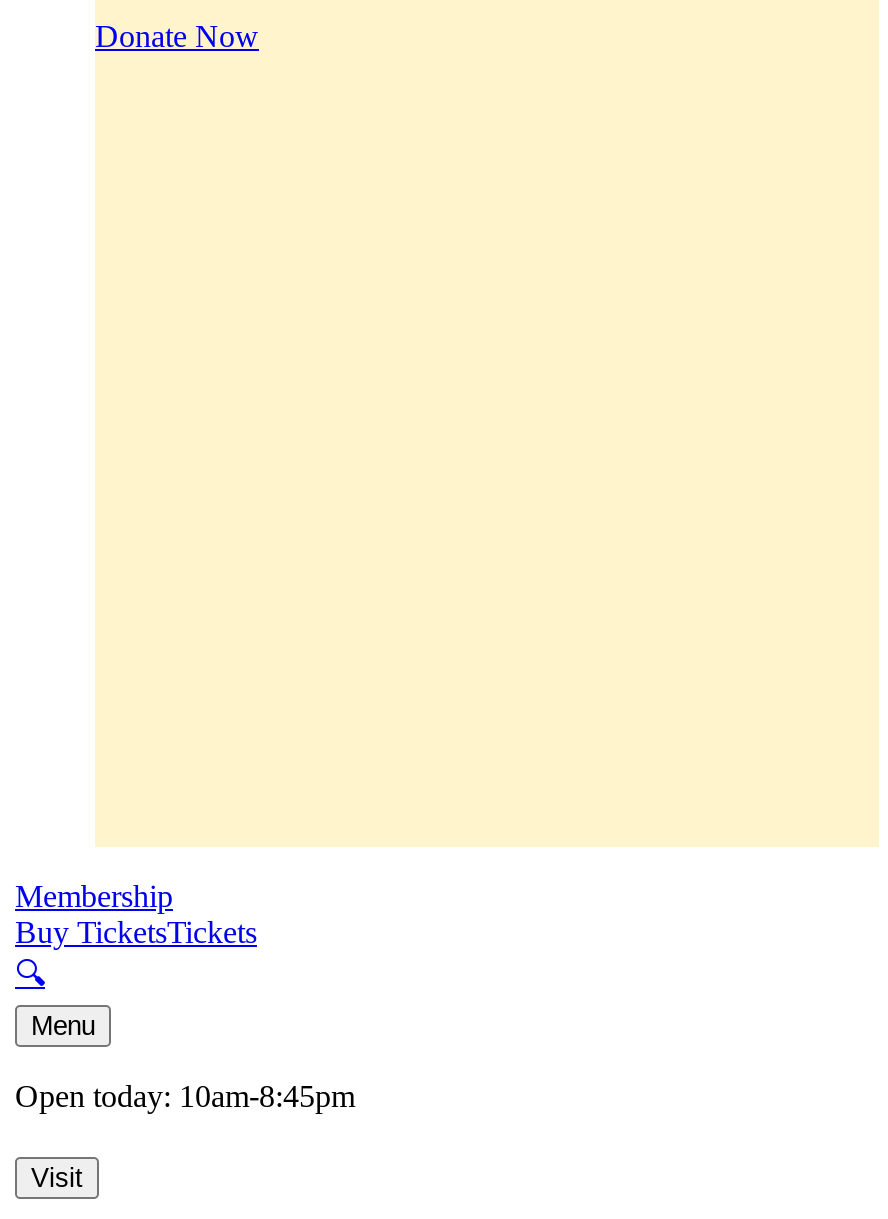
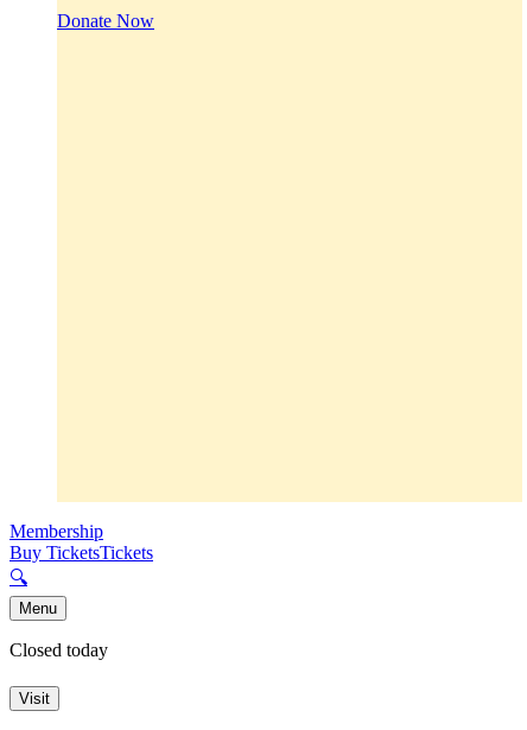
[15,1080,355,1114] Open today: 10am-8:45pm -> [9,640,108,660] Closed today

